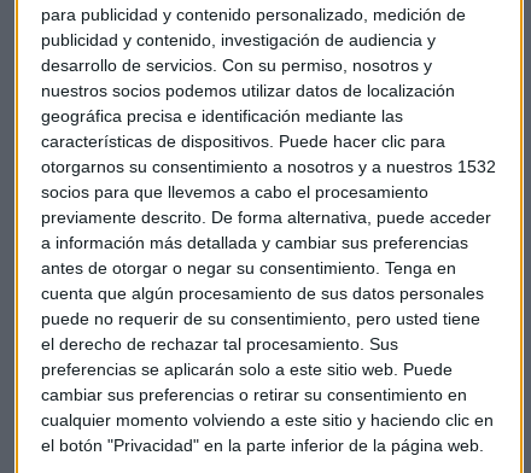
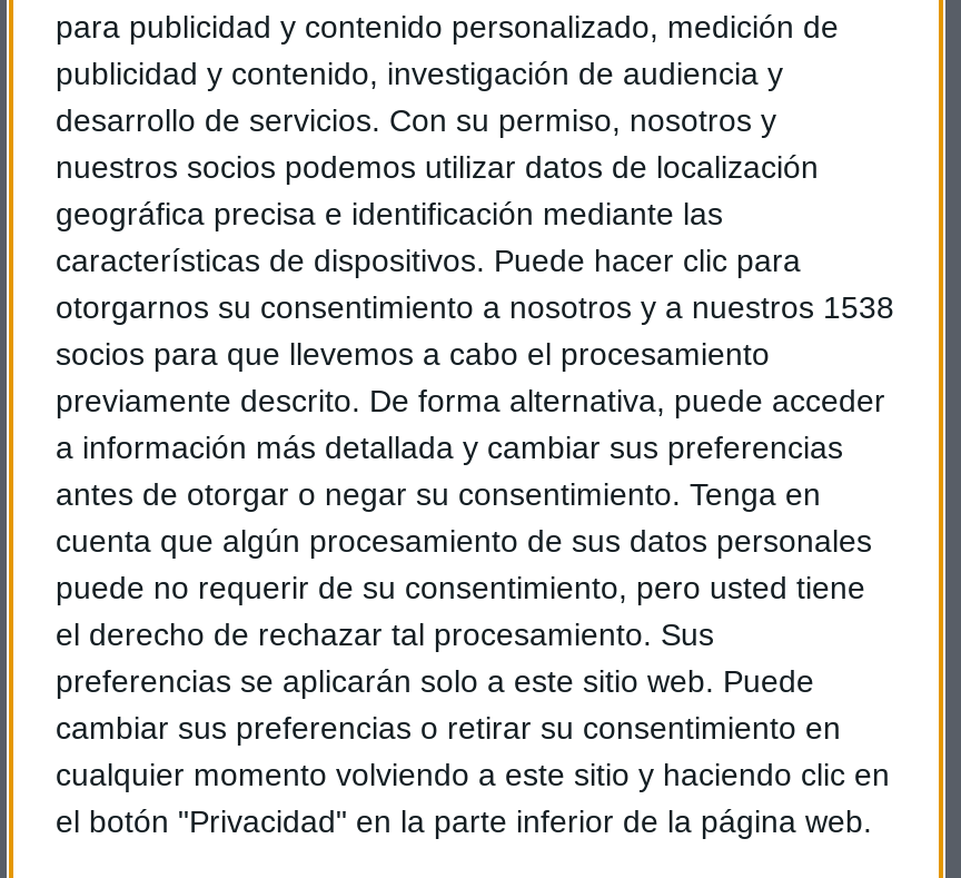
[41,156,496,176] otorgarnos su consentimiento a nosotros y a nuestros 1532 -> [56,288,894,324] otorgarnos su consentimiento a nosotros y a nuestros 1538

